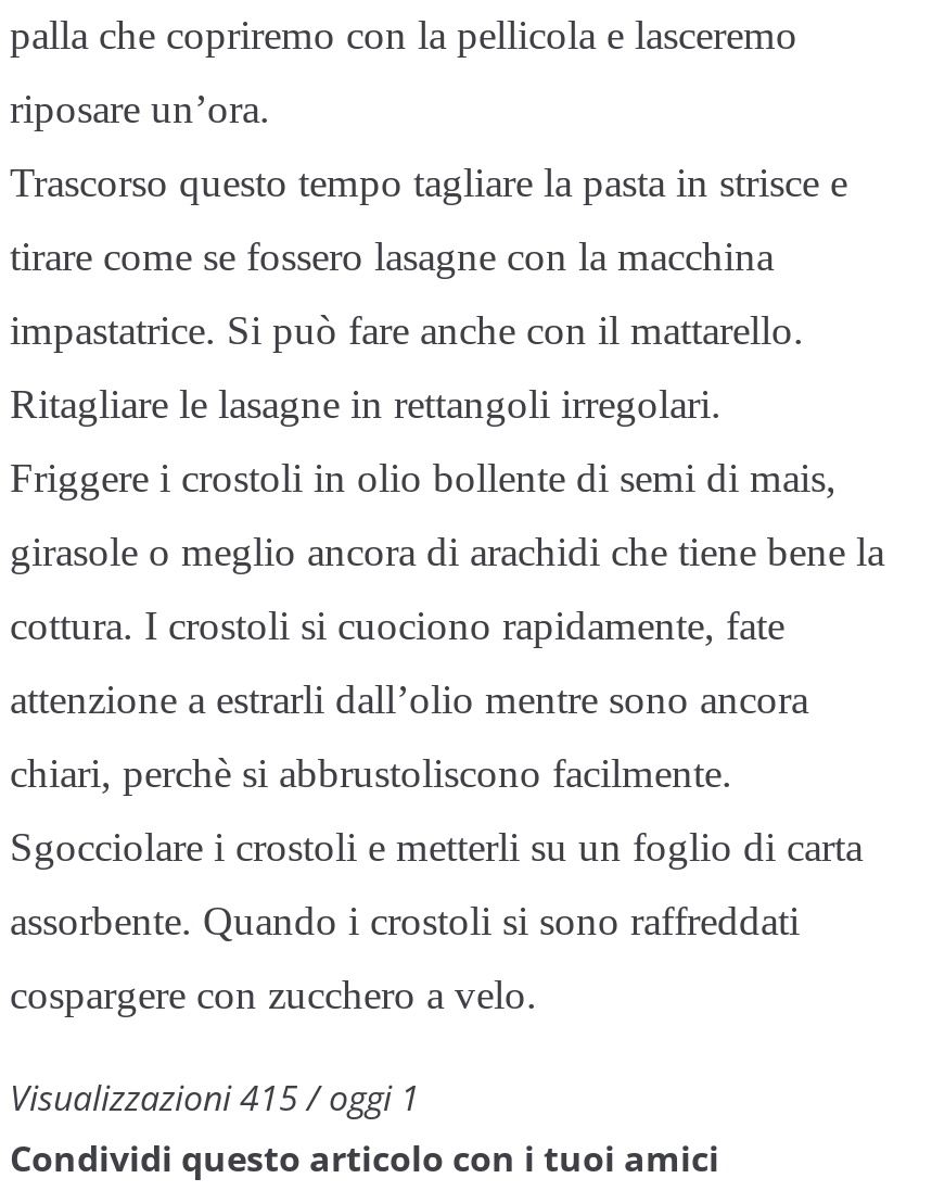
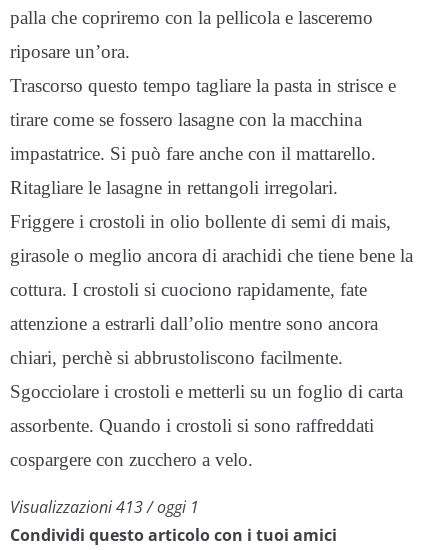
[10,1074,420,1122] Visualizzazioni 415 / oggi 1 -> [10,496,199,518] Visualizzazioni 413 / oggi 1

